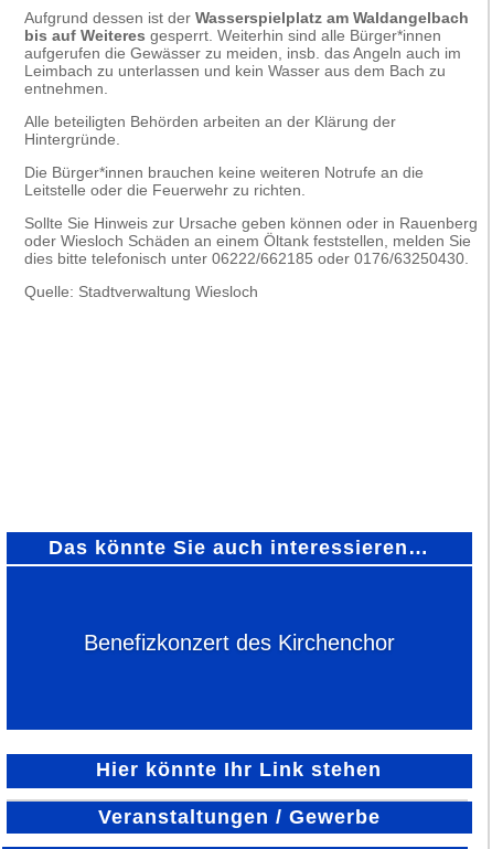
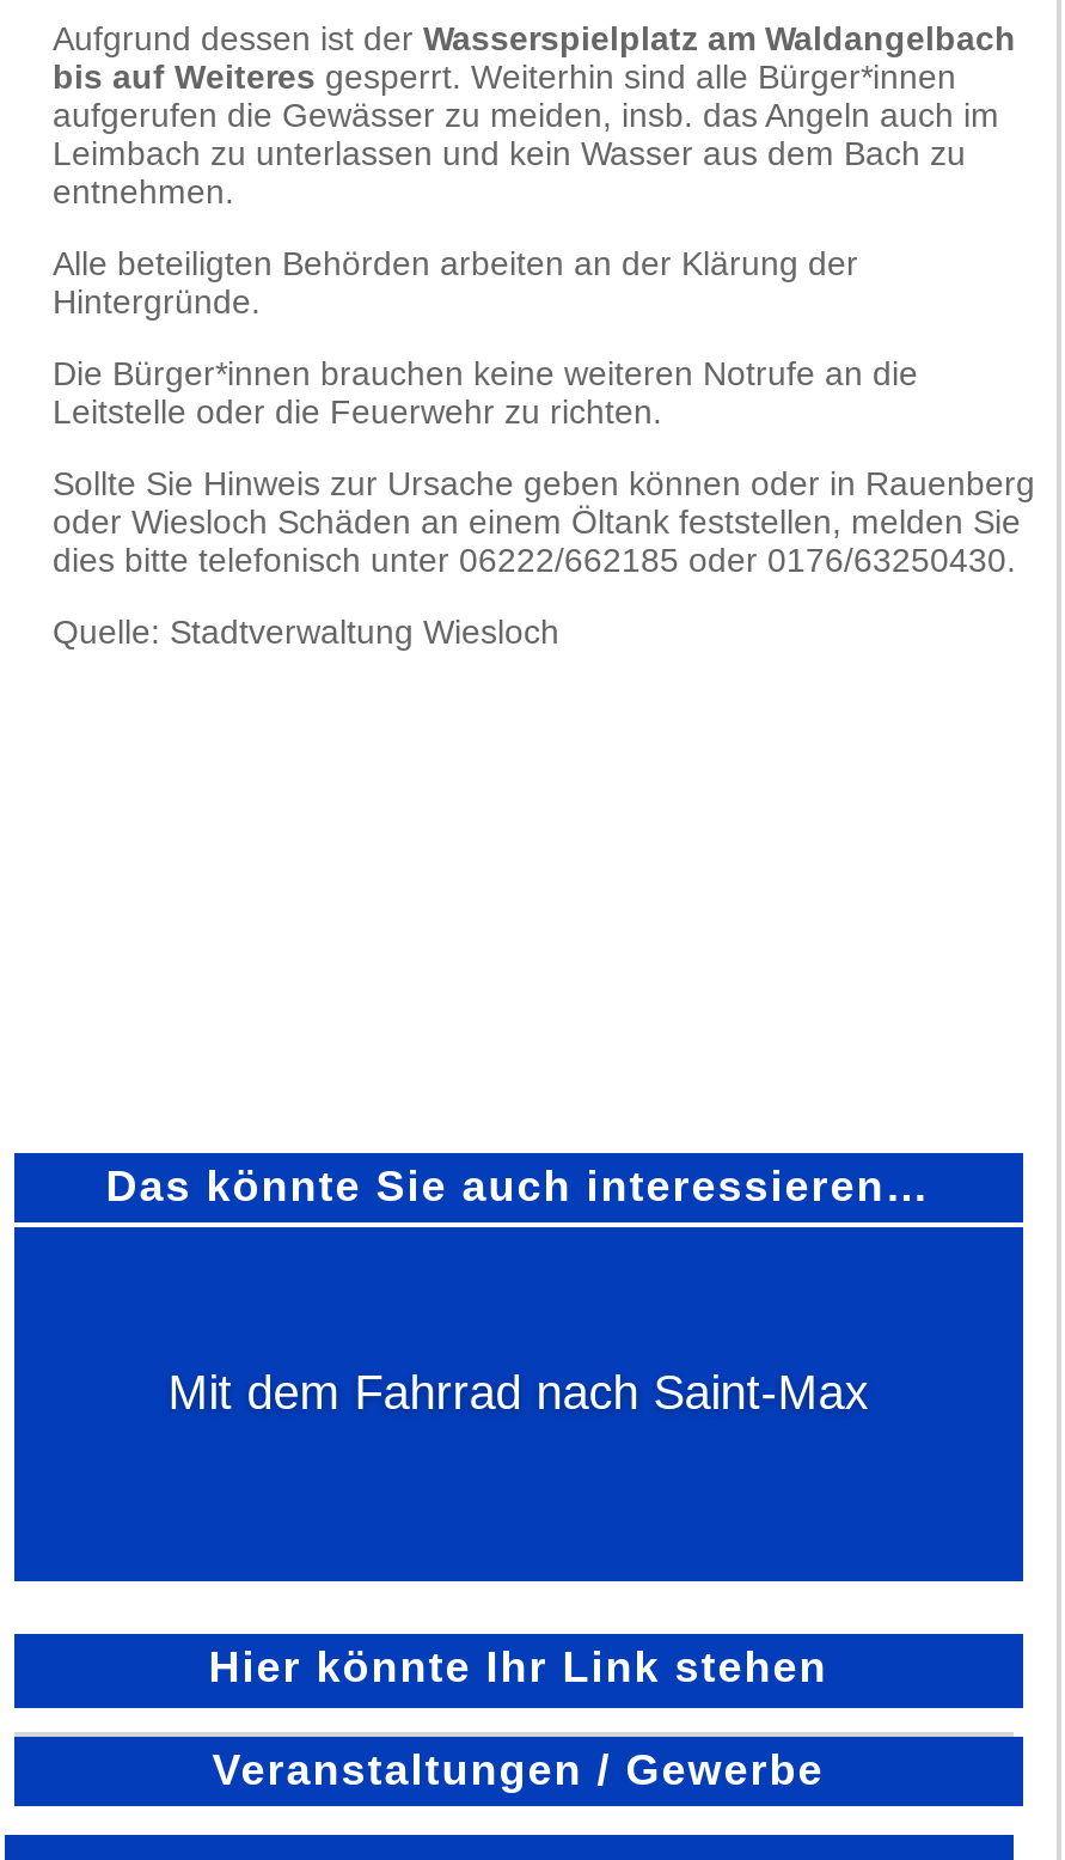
[84,631,395,655] Benefizkonzert des Kirchenchor -> [168,1367,868,1419] Mit dem Fahrrad nach Saint-Max

